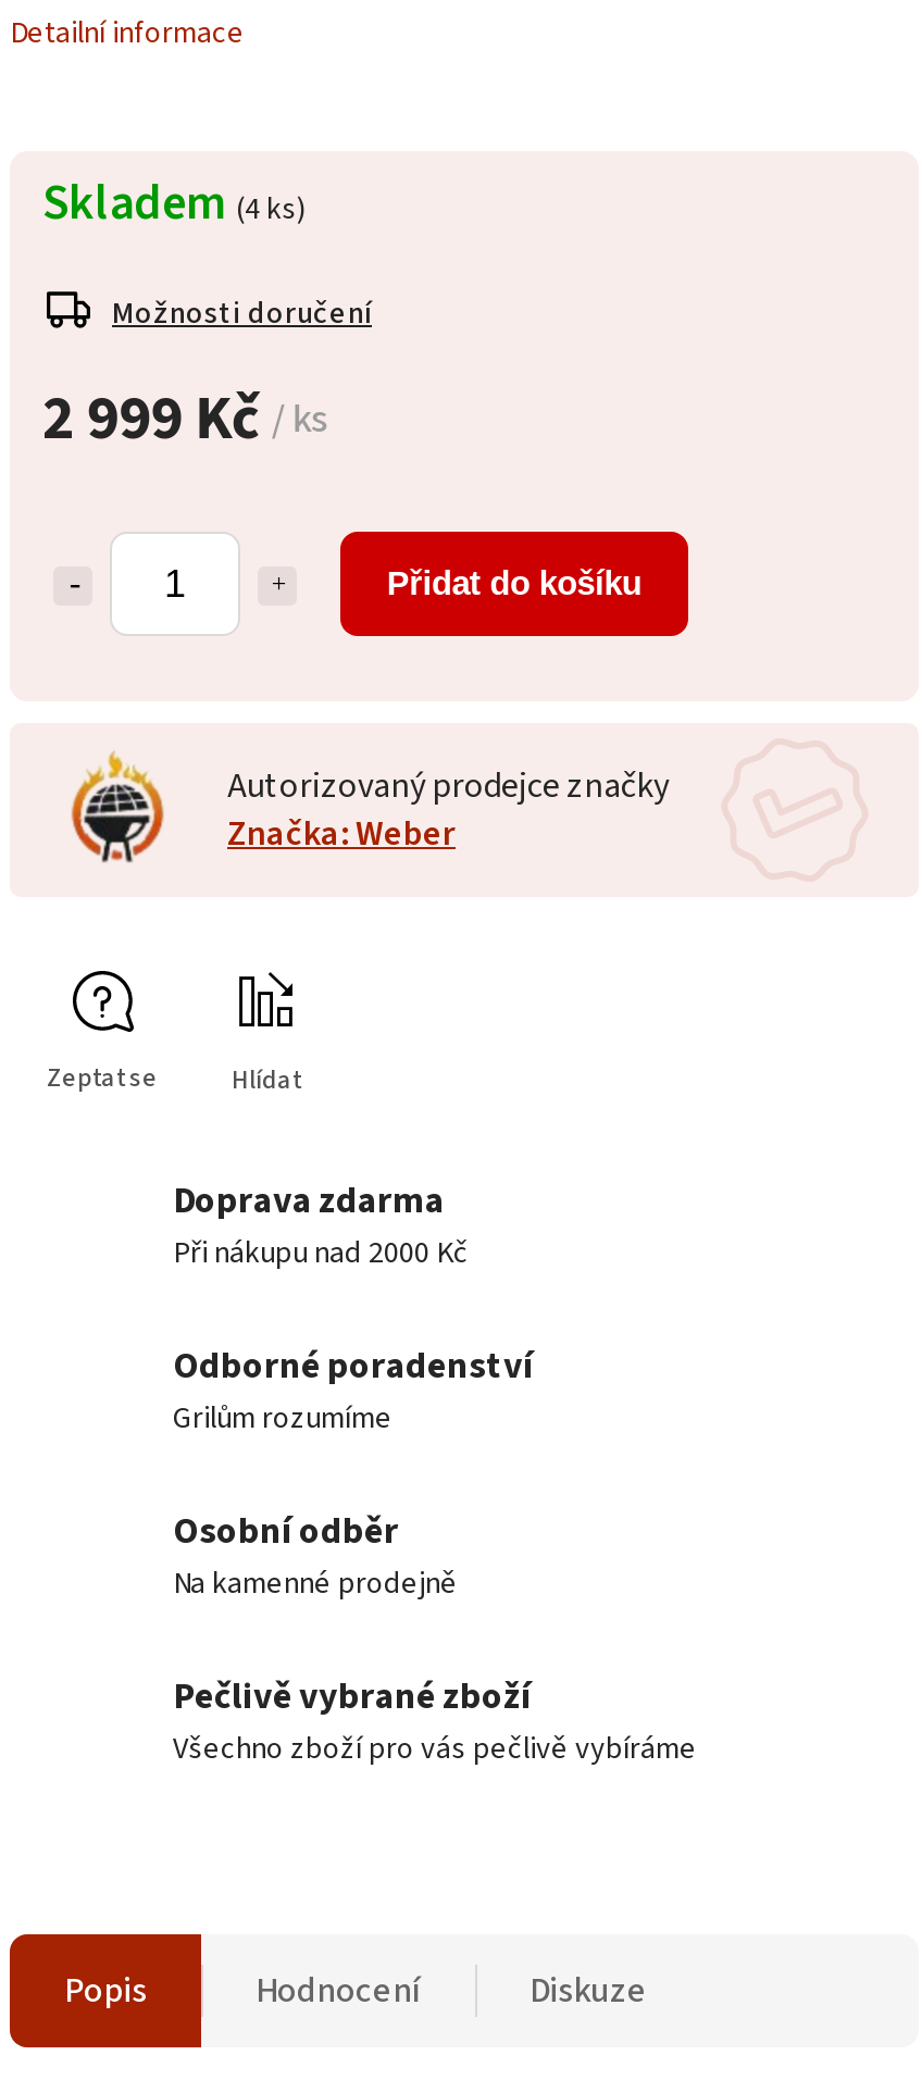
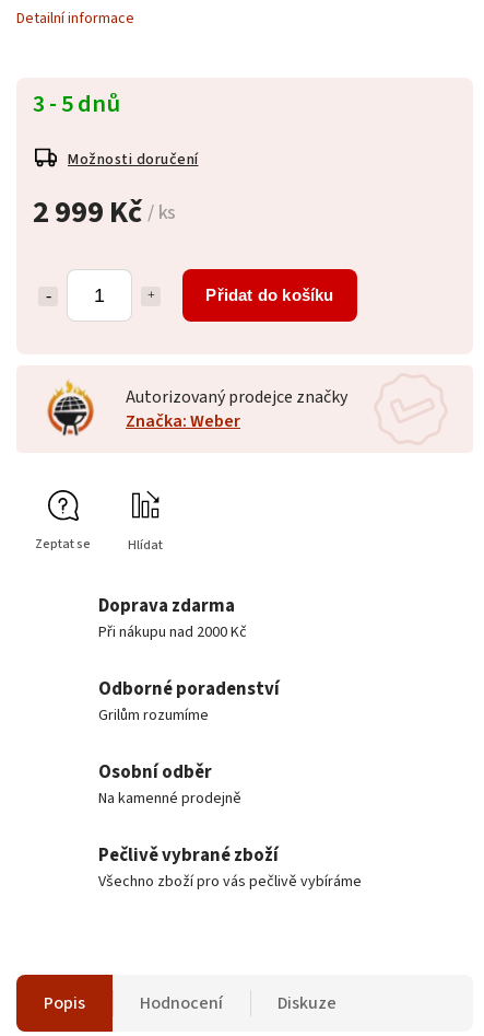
[42,167,306,237] Skladem (4 ks) -> [33,86,120,121] 3 - 5 dnů

